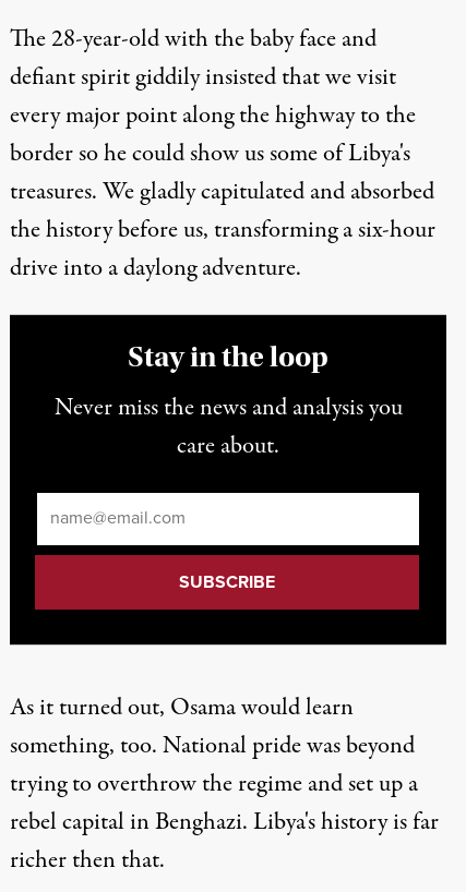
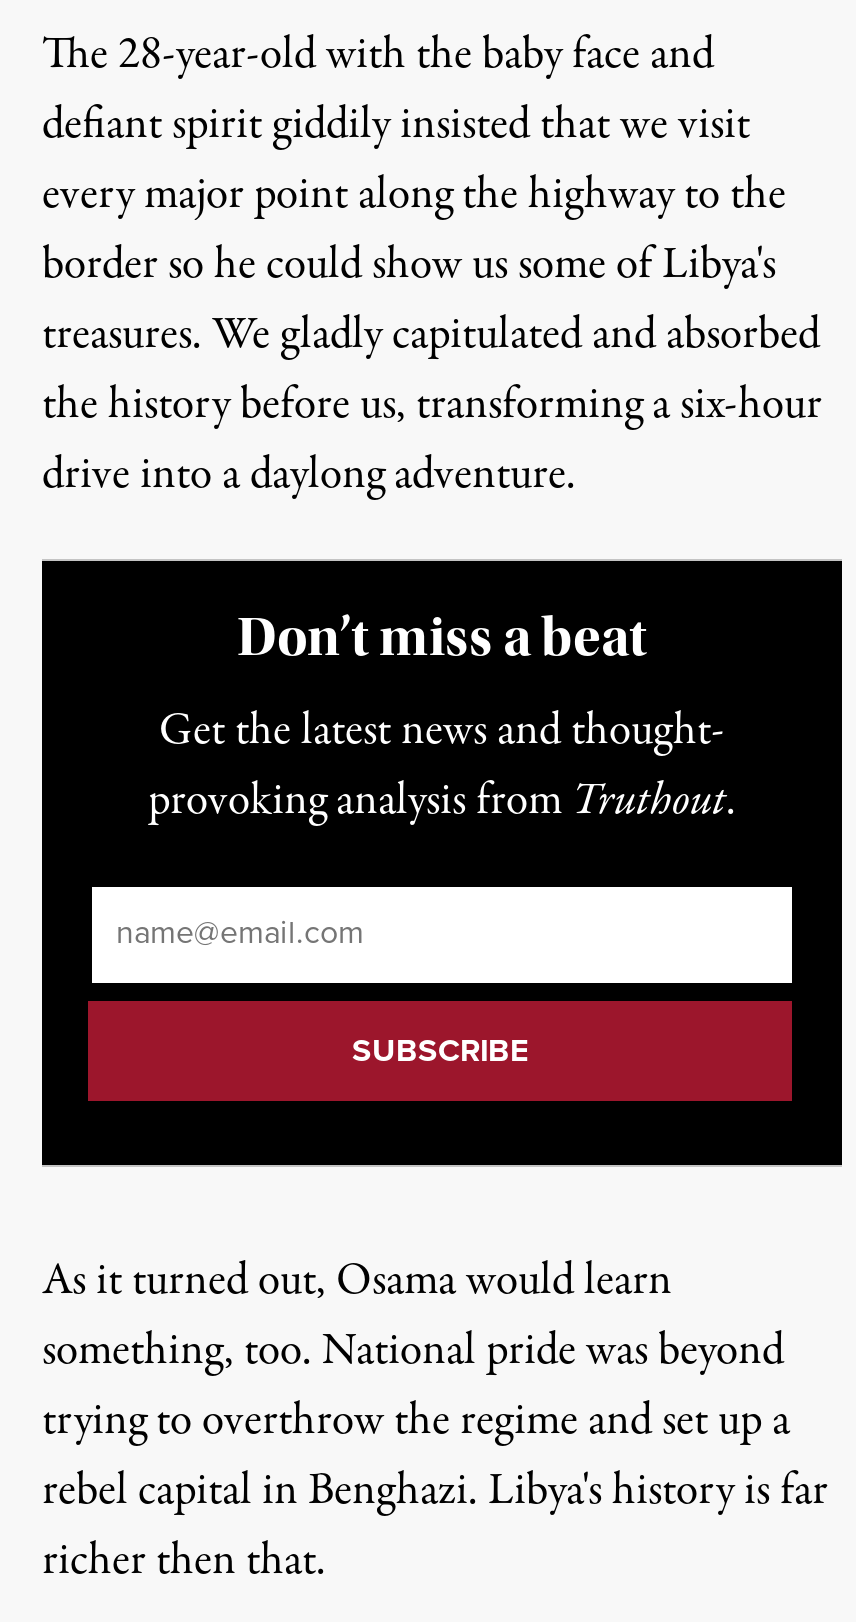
[128,339,328,374] Stay in the loop -> [237,605,647,669] Don’t miss a beat
[54,390,402,463] Never miss the news and analysis you | care about. -> [148,699,736,833] Get the latest news and thought- | provoking analysis from Truthout.

